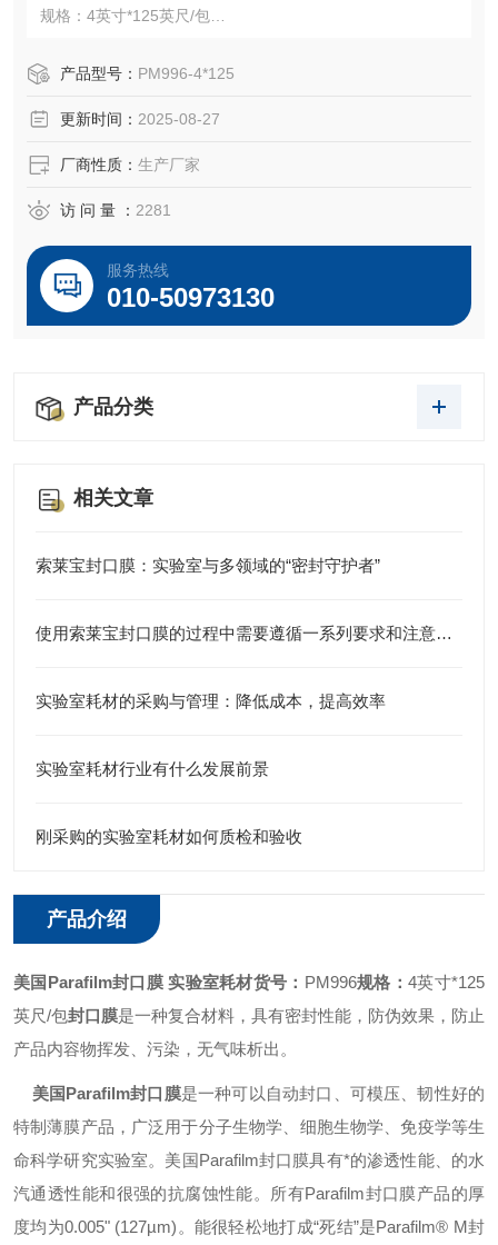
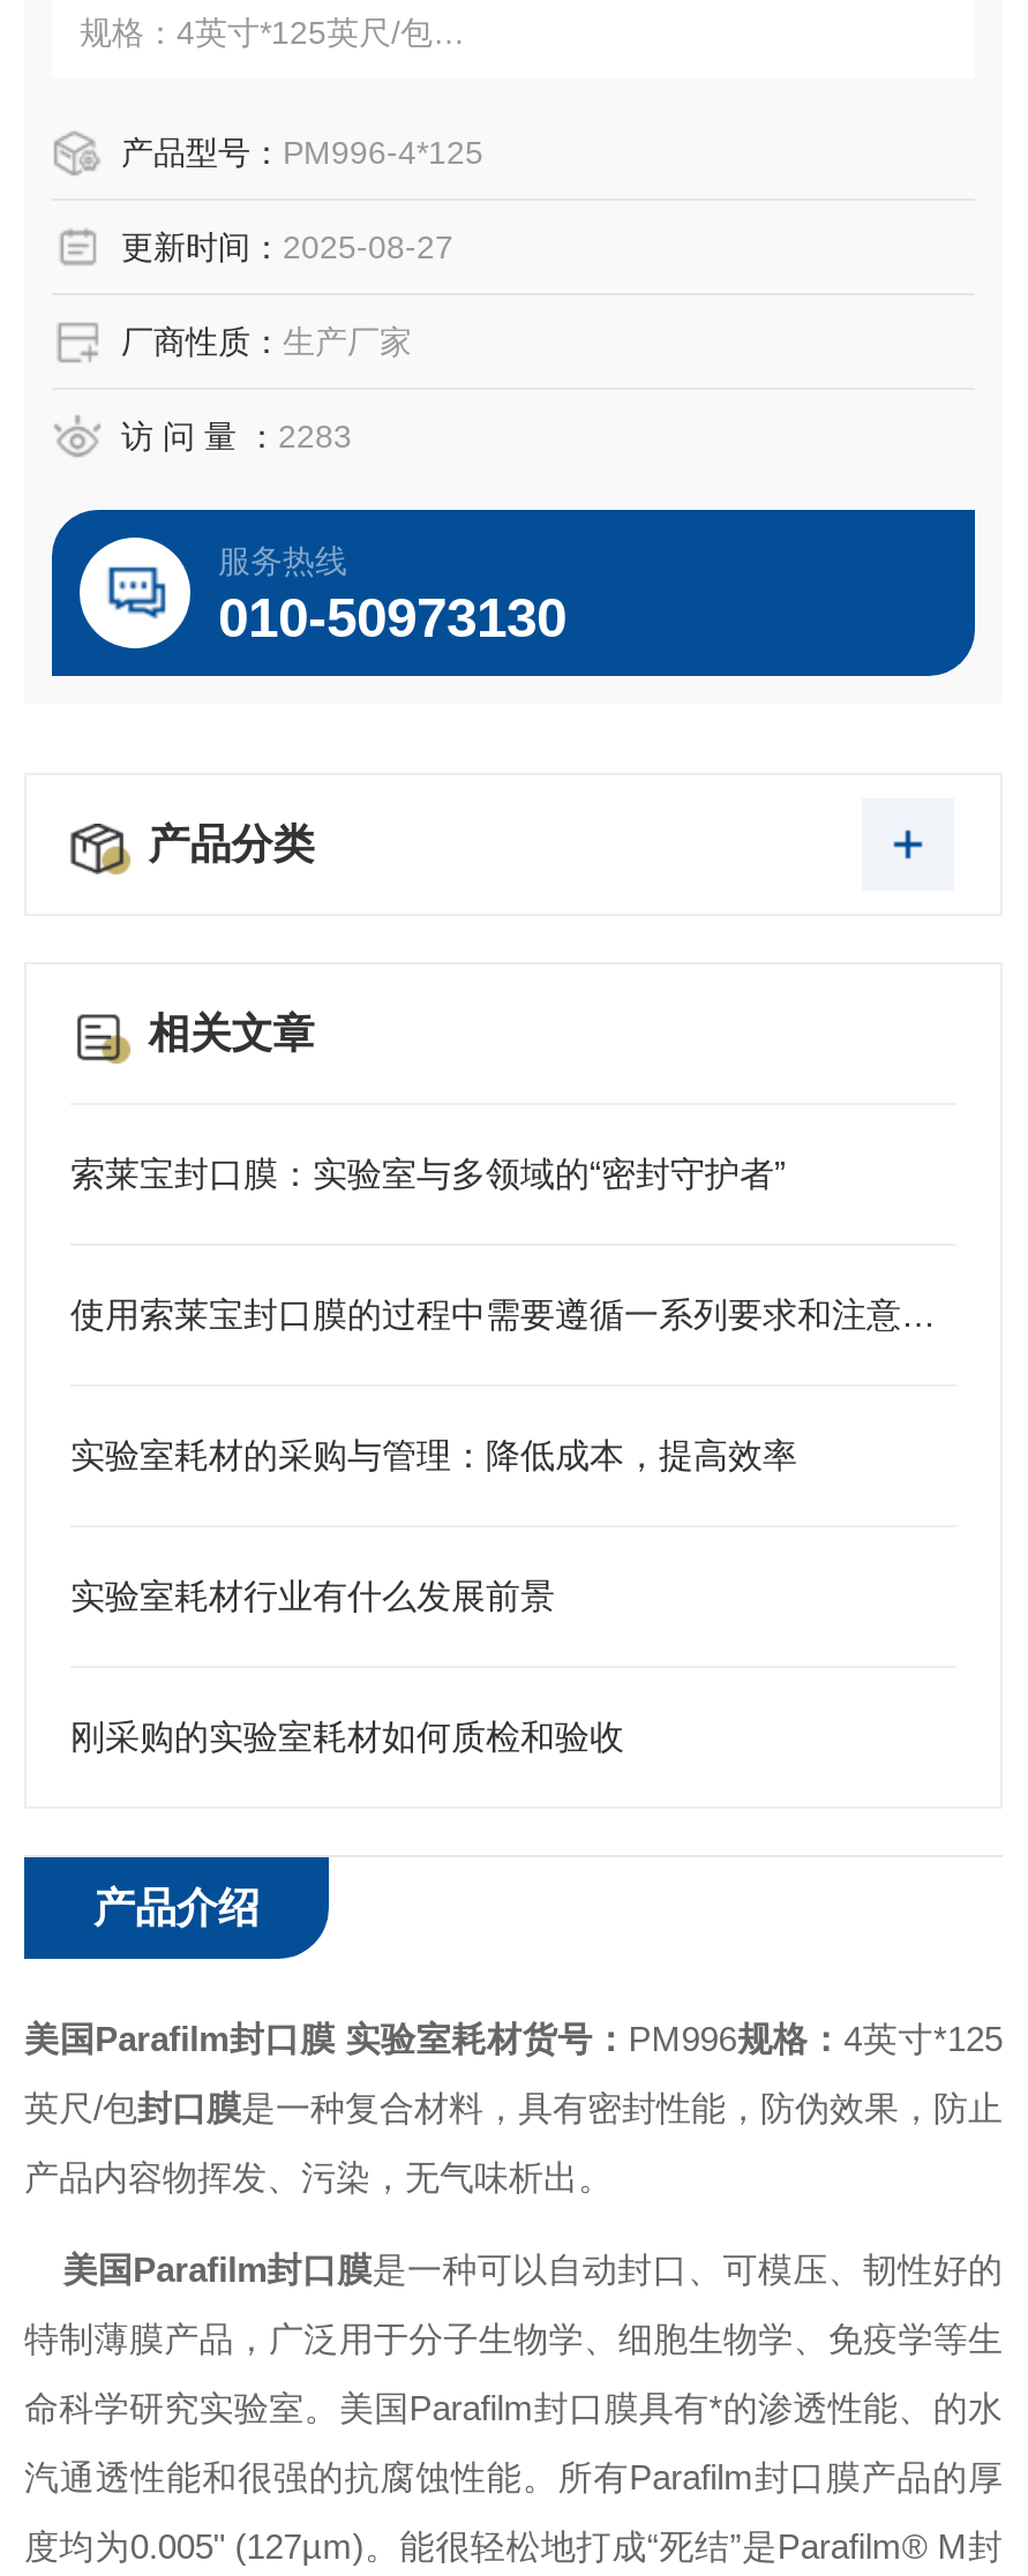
[60,201,171,219] 访 问 量 ：2281 -> [121,418,352,455] 访 问 量 ：2283

